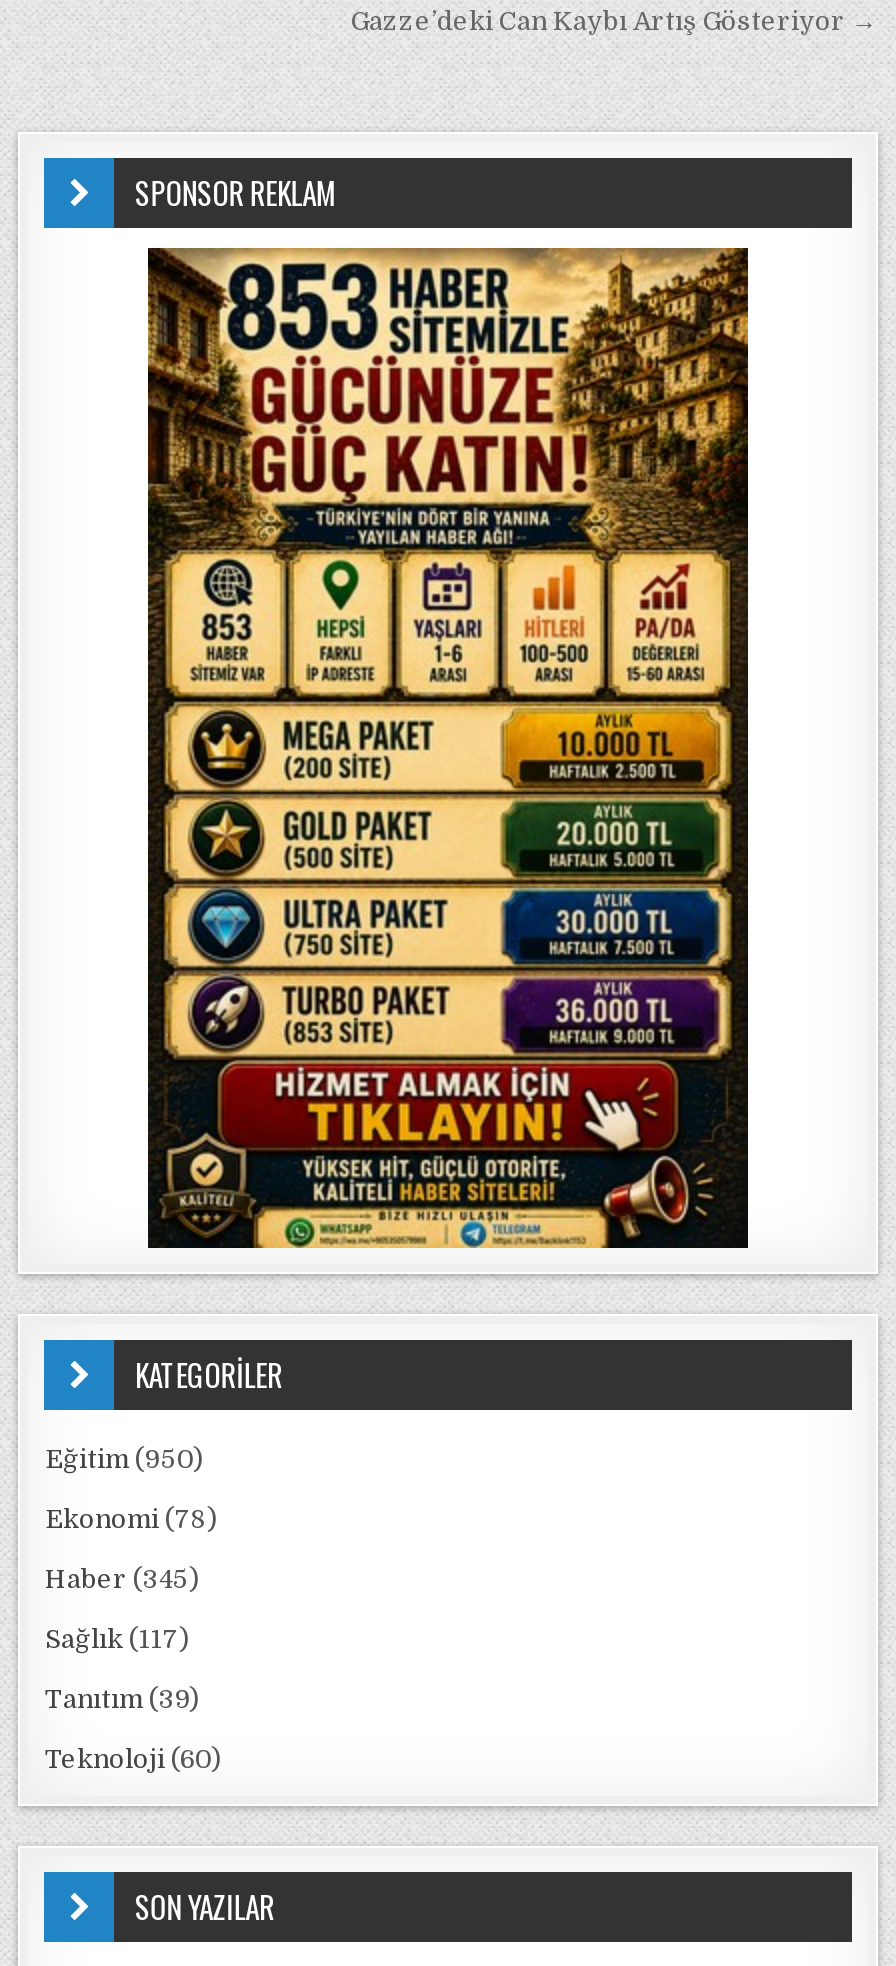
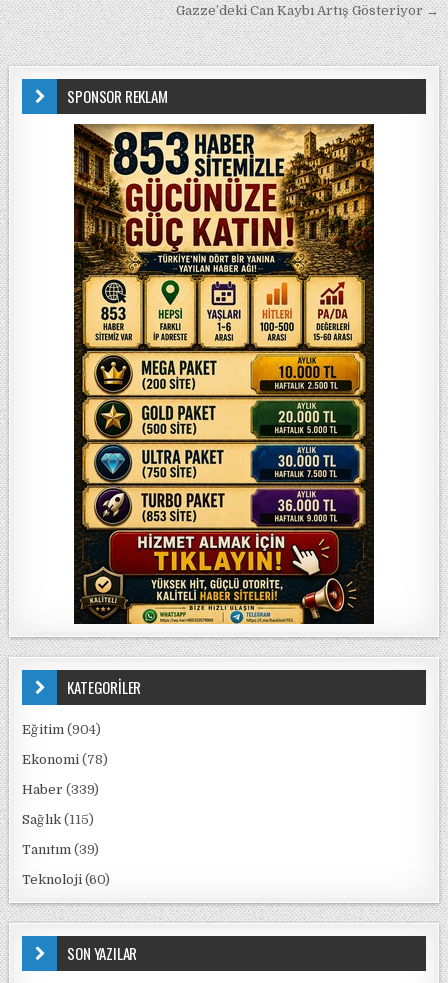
[45,1444,203,1474] Eğitim (950) -> [22,722,101,737] Eğitim (904)
[45,1564,199,1594] Haber (345) -> [22,782,99,797] Haber (339)
[45,1624,189,1654] Sağlık (117) -> [22,812,94,827] Sağlık (115)

